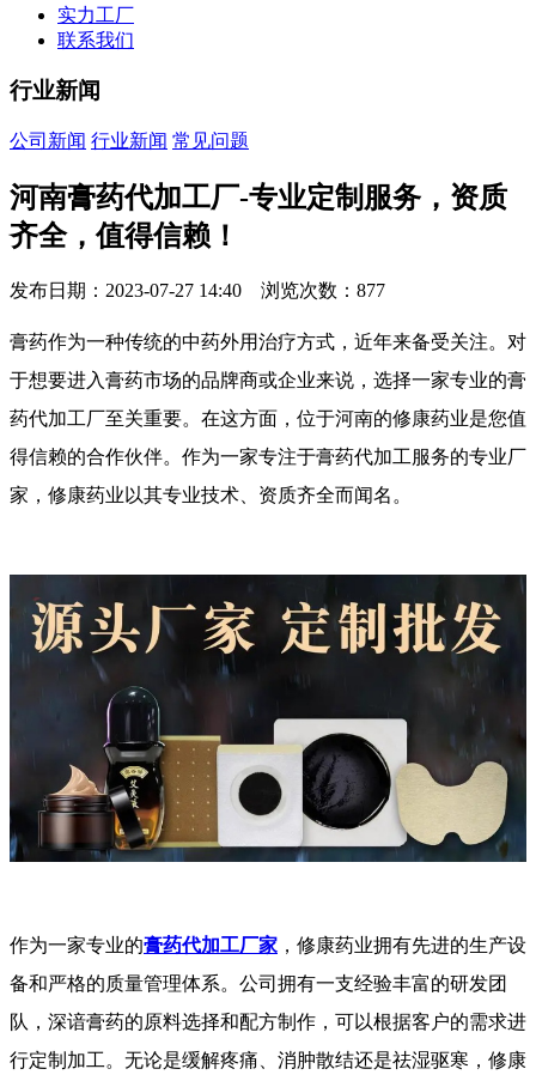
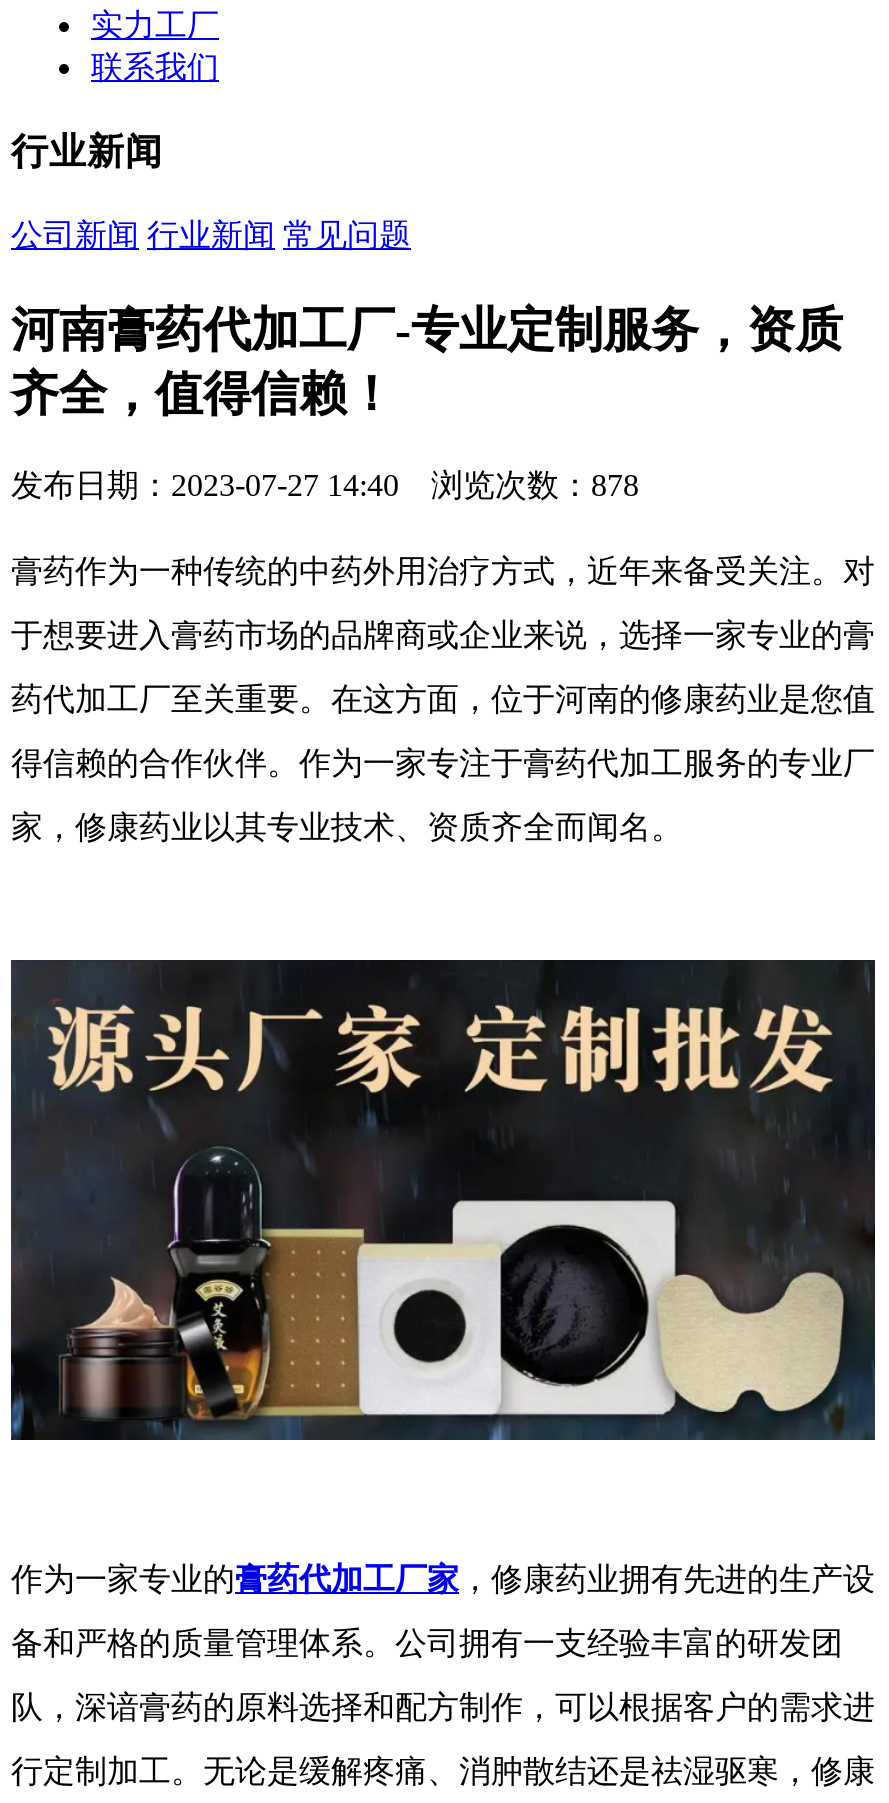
[10,280,385,300] 发布日期：2023-07-27 14:40 浏览次数：877 -> [11,468,639,502] 发布日期：2023-07-27 14:40 浏览次数：878

